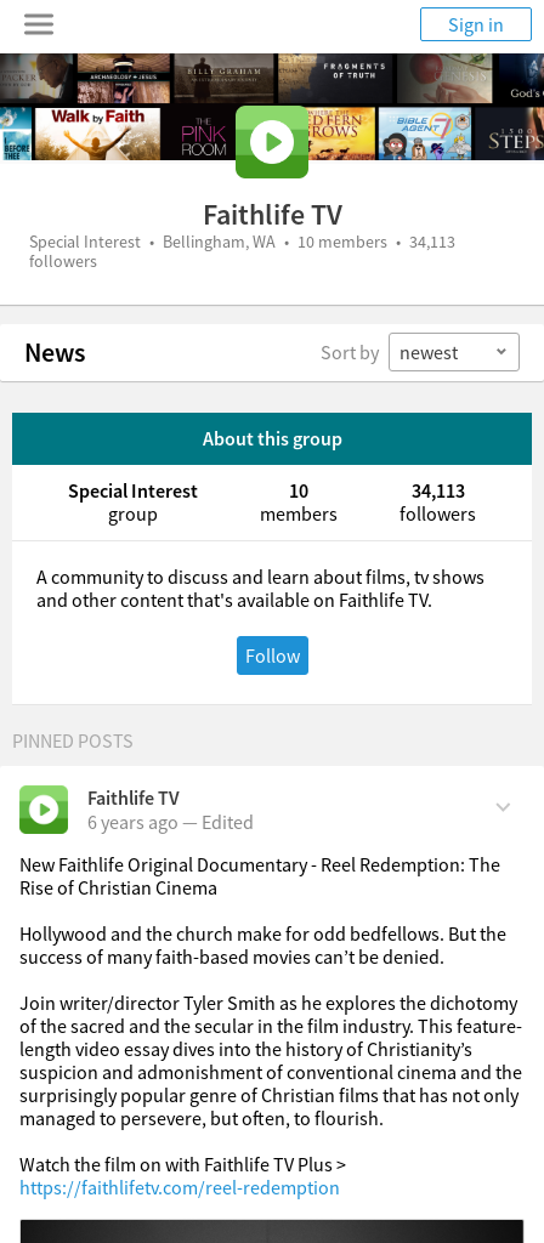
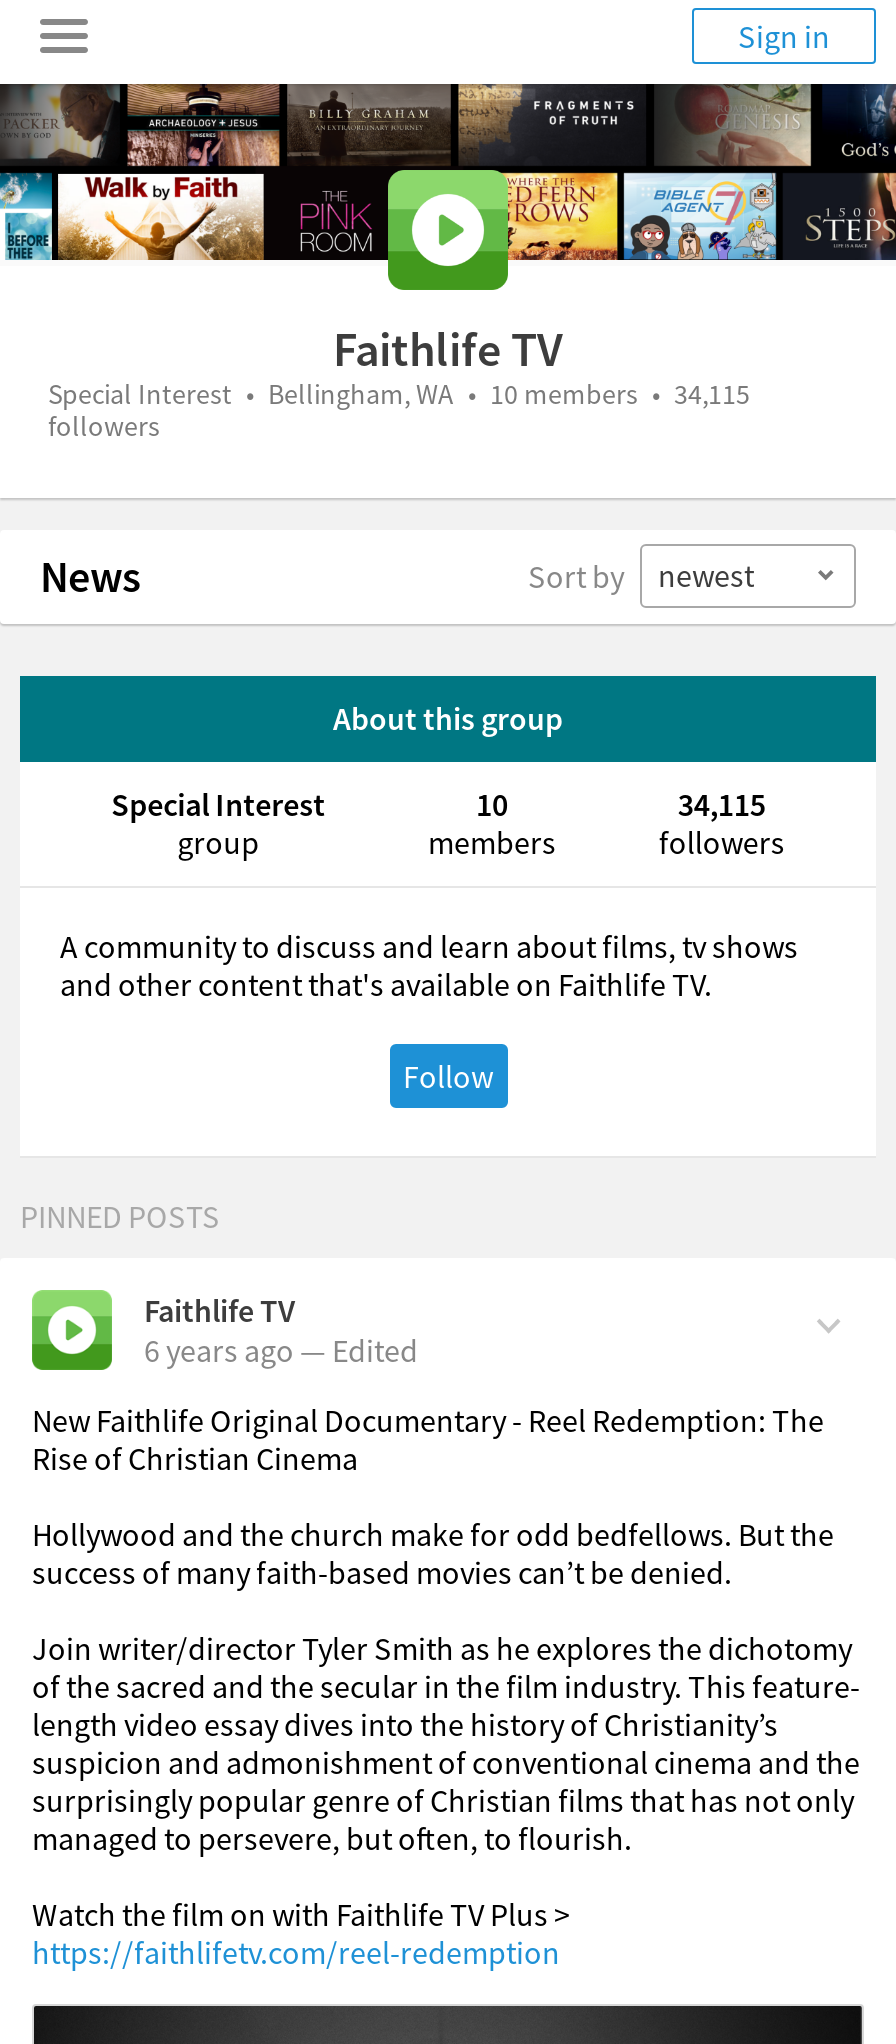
[29,230,455,252] Special Interest • Bellingham, WA • 10 members • 34,113 -> [48,375,750,411] Special Interest • Bellingham, WA • 10 members • 34,115
[411,478,465,502] 34,113 -> [678,783,766,823] 34,115

